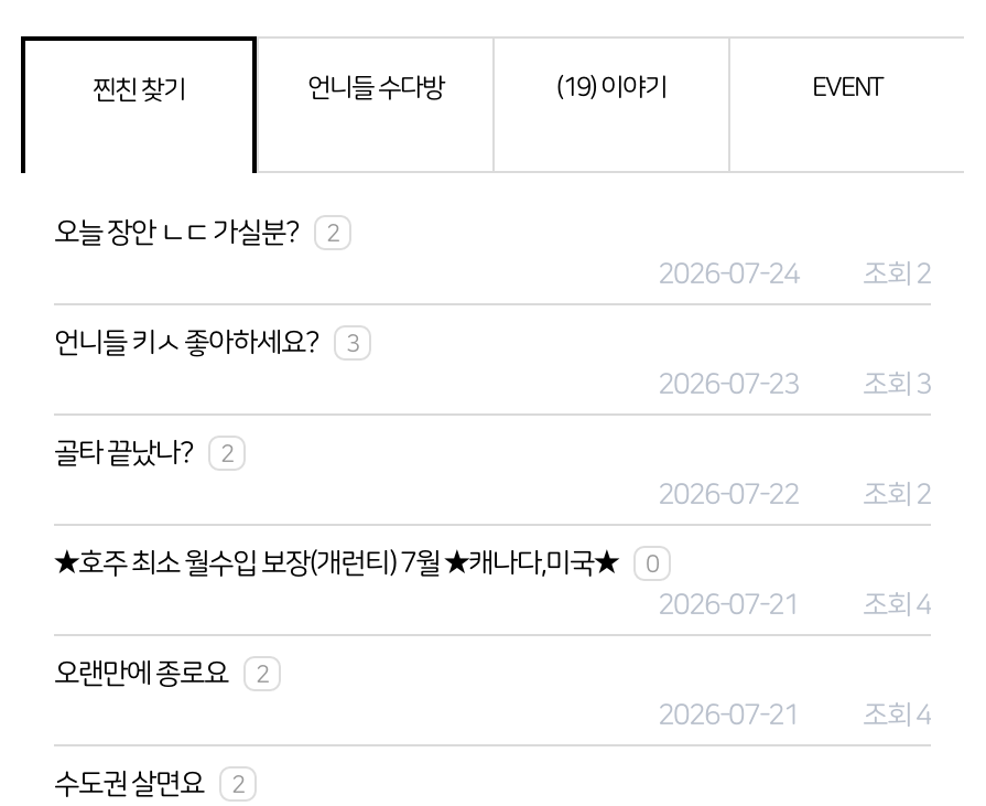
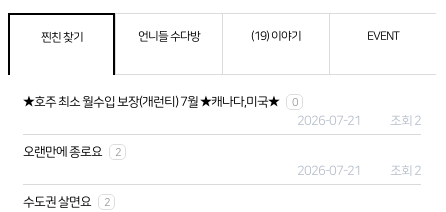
[54,217,931,511] 오늘 장안 ㄴㄷ 가실분? | 2 | 조회 2 | 2026-07-24 | 언니들 키ㅅ 좋아하세요? | 3 | 조회 3 | 2026-07-23 | 골타 끝났나? | 2 | 조회 2 | 2026-07-22 -> none
[863,590,931,621] 조회 4 -> [390,114,421,128] 조회 2
[863,700,931,731] 조회 4 -> [390,164,421,178] 조회 2

